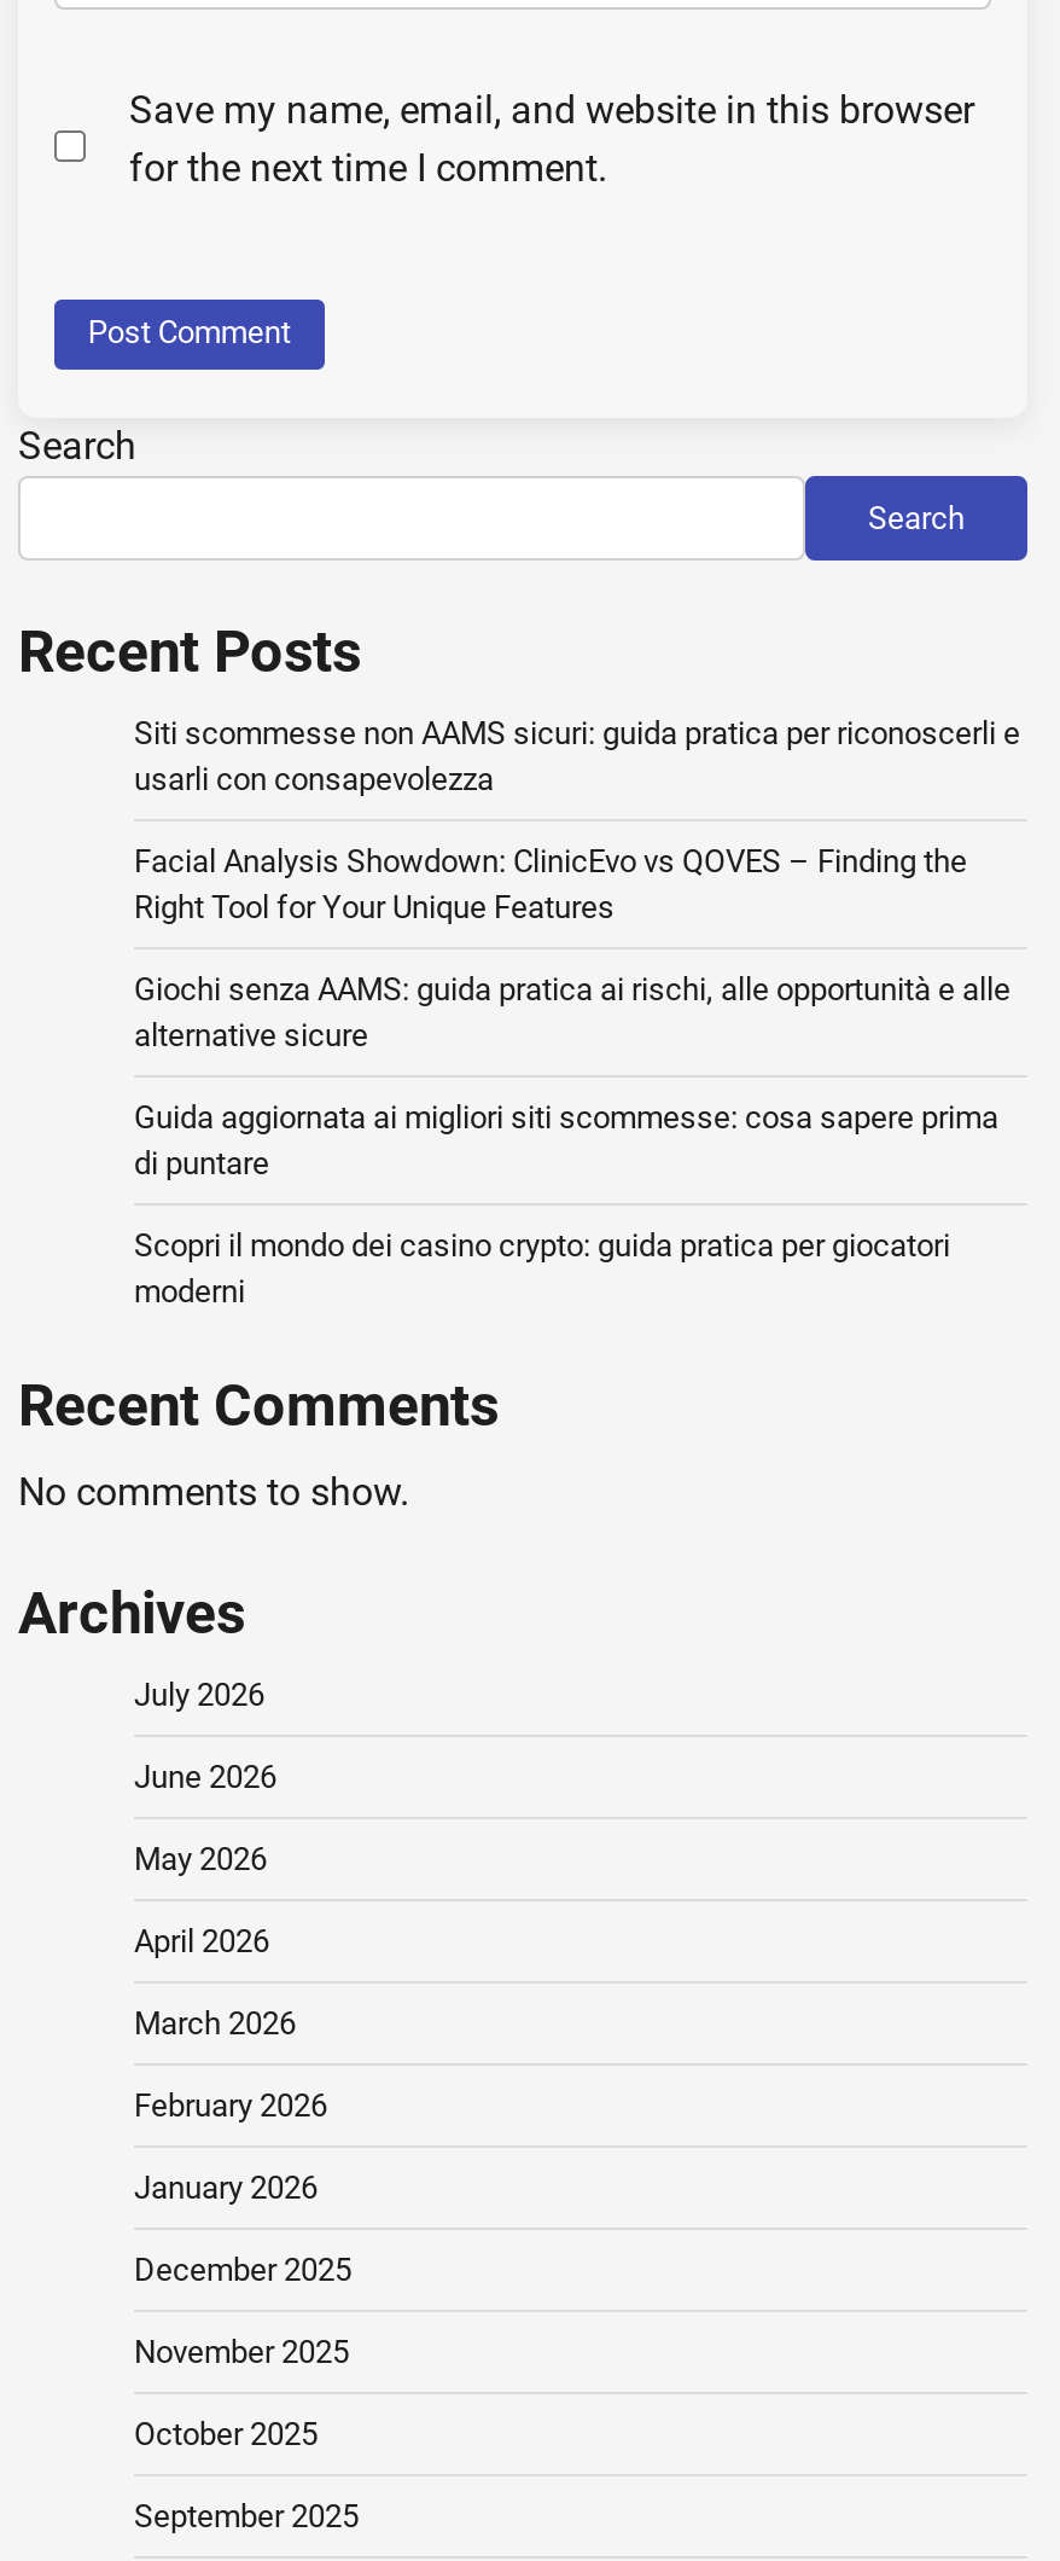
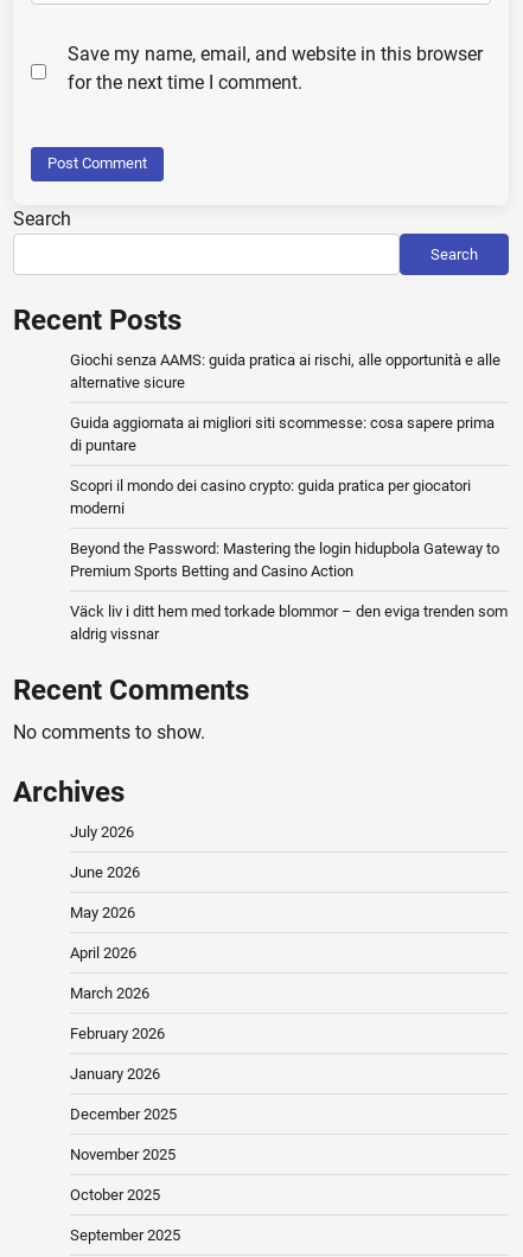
[134,715,1020,926] Siti scommesse non AAMS sicuri: guida pratica per riconoscerli e | usarli con consapevolezza | Facial Analysis Showdown: ClinicEvo vs QOVES – Finding the | Right Tool for Your Unique Features -> none
moved [134,971,1011,1310] -> [70,351,500,517]: Giochi senza AAMS: guida pratica ai rischi, alle opportunità e alle | alternative sicure | Guida aggiornata ai migliori siti scommesse: cosa sapere prima | di puntare | Scopri il mondo dei casino crypto: guida pratica per giocatori | moderni
none -> [70,540,508,643] Beyond the Password: Mastering the login hidupbola Gateway to | Premium Sports Betting and Casino Action | Väck liv i ditt hem med torkade blommor – den eviga trenden som | aldrig vissnar

